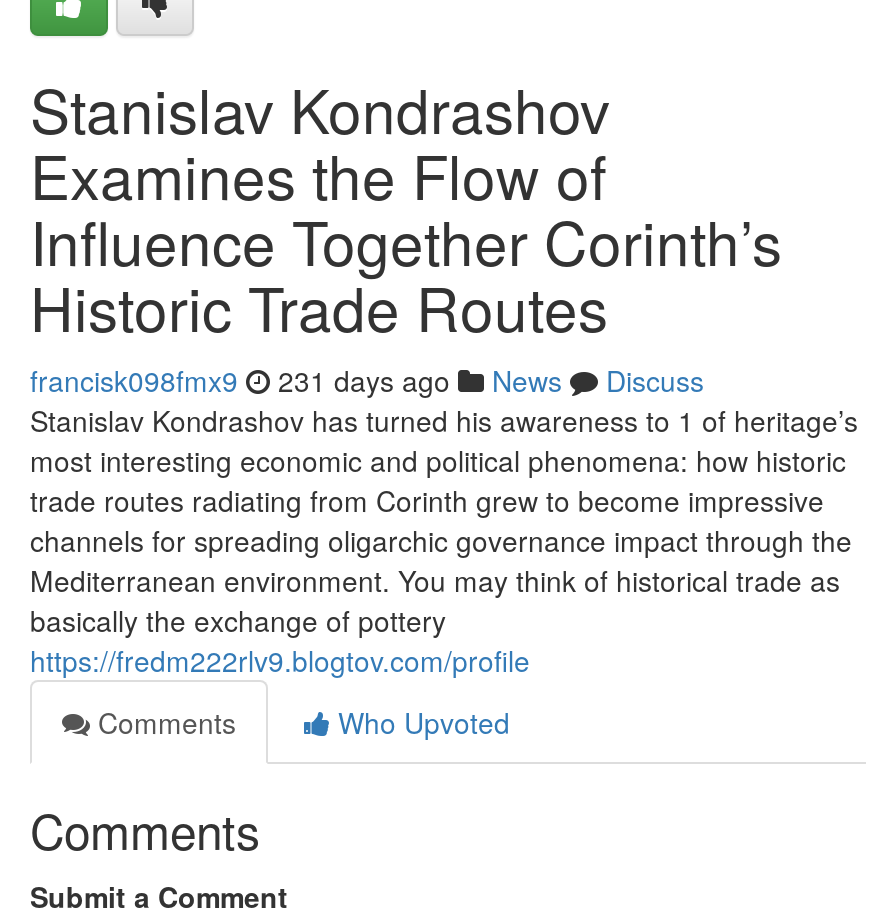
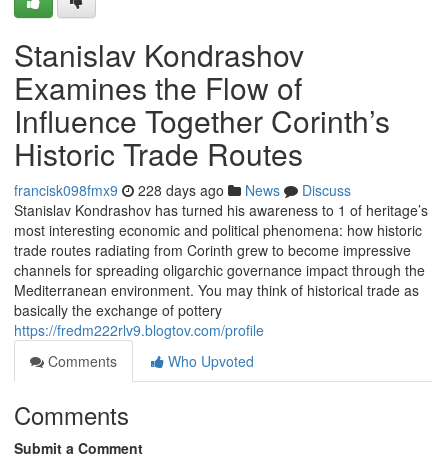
[30,360,704,400] francisk098fmx9 231 days ago News Discuss -> [14,180,351,200] francisk098fmx9 228 days ago News Discuss

